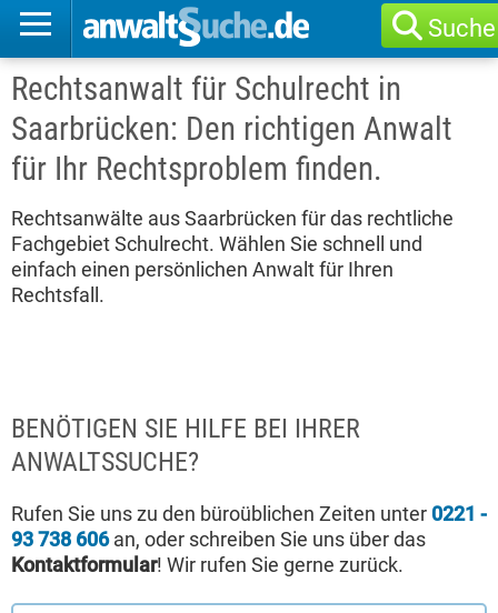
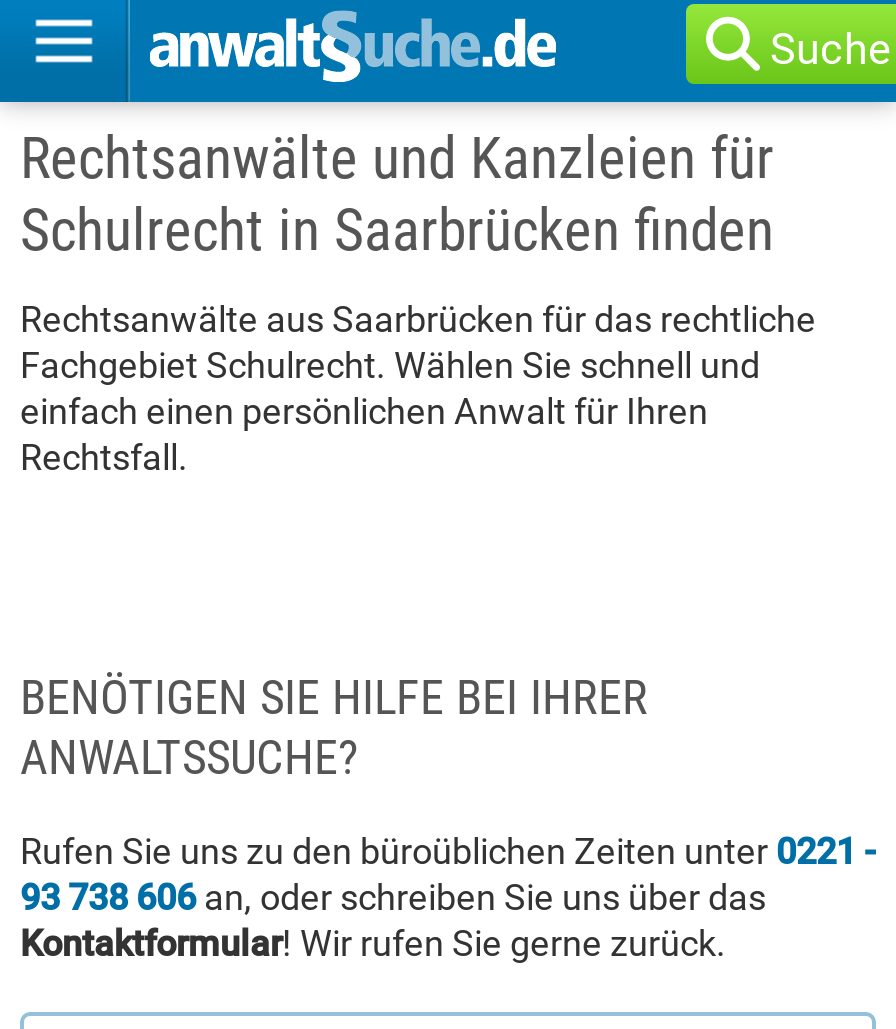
[11,70,452,188] Rechtsanwalt für Schulrecht in | Saarbrücken: Den richtigen Anwalt | für Ihr Rechtsproblem finden. -> [20,124,774,264] Rechtsanwälte und Kanzleien für | Schulrecht in Saarbrücken finden

